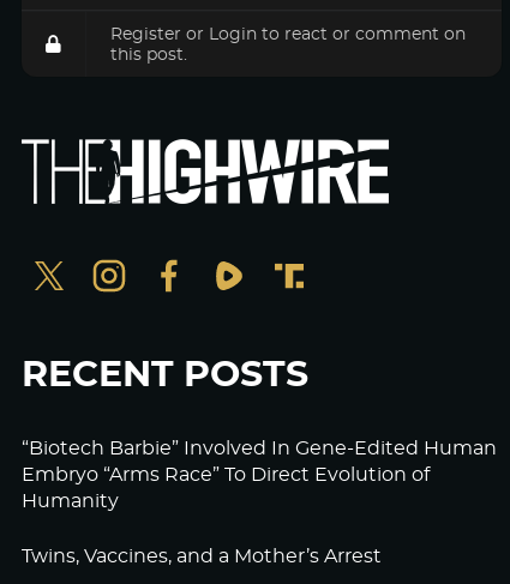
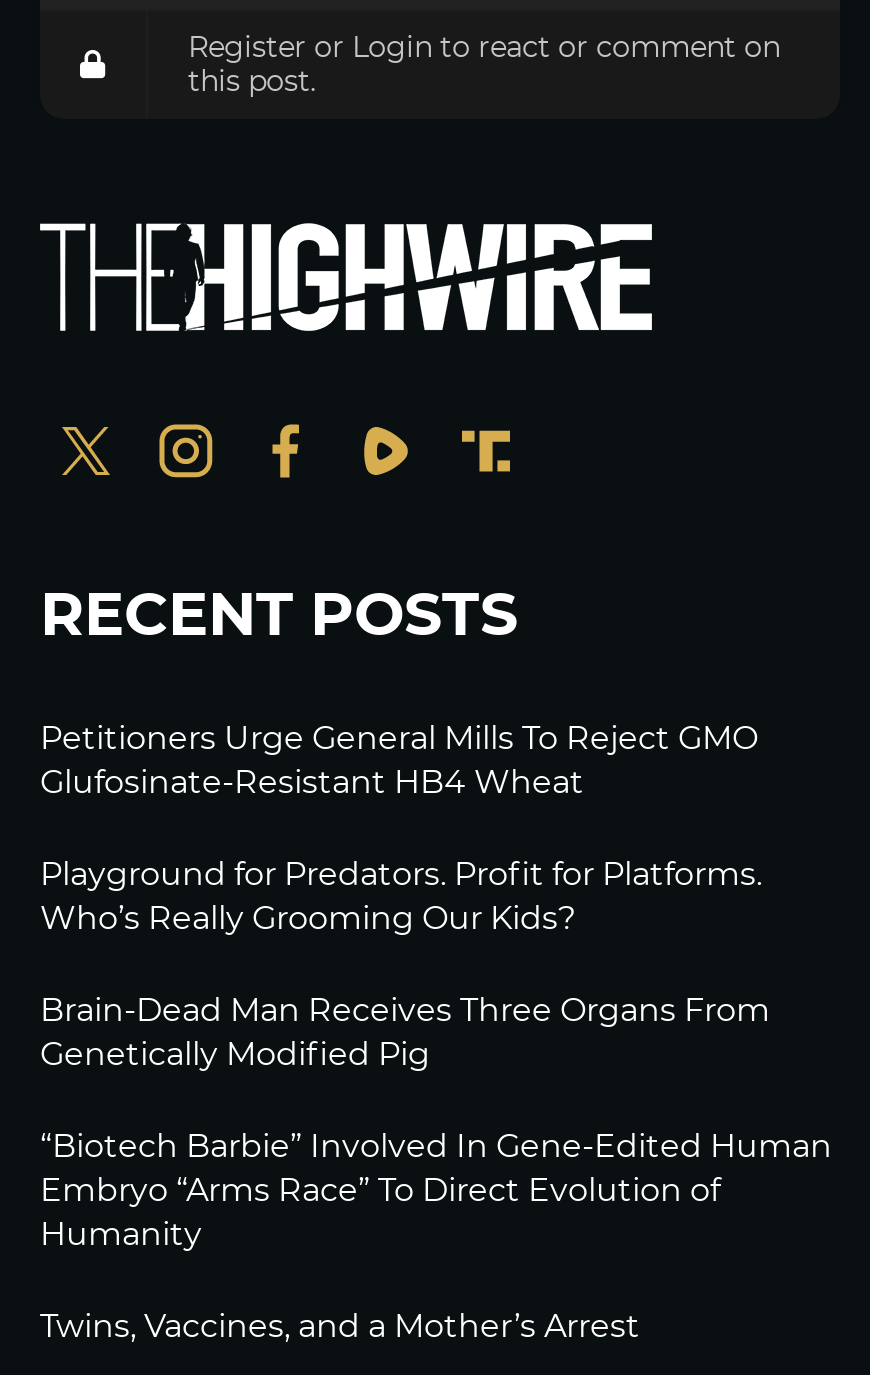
none -> [40,723,770,1071] Petitioners Urge General Mills To Reject GMO | Glufosinate-Resistant HB4 Wheat | Playground for Predators. Profit for Platforms. | Who’s Really Grooming Our Kids? | Brain-Dead Man Receives Three Organs From | Genetically Modified Pig

